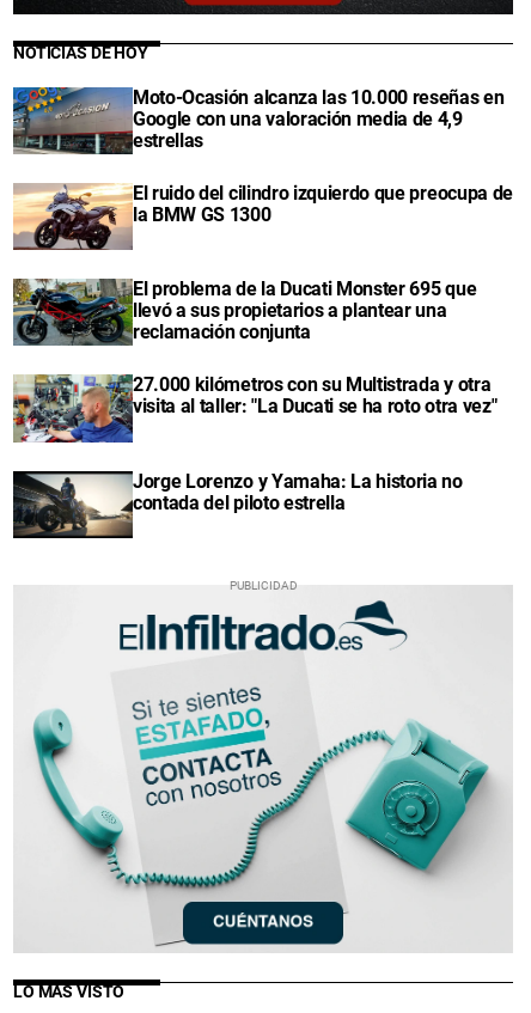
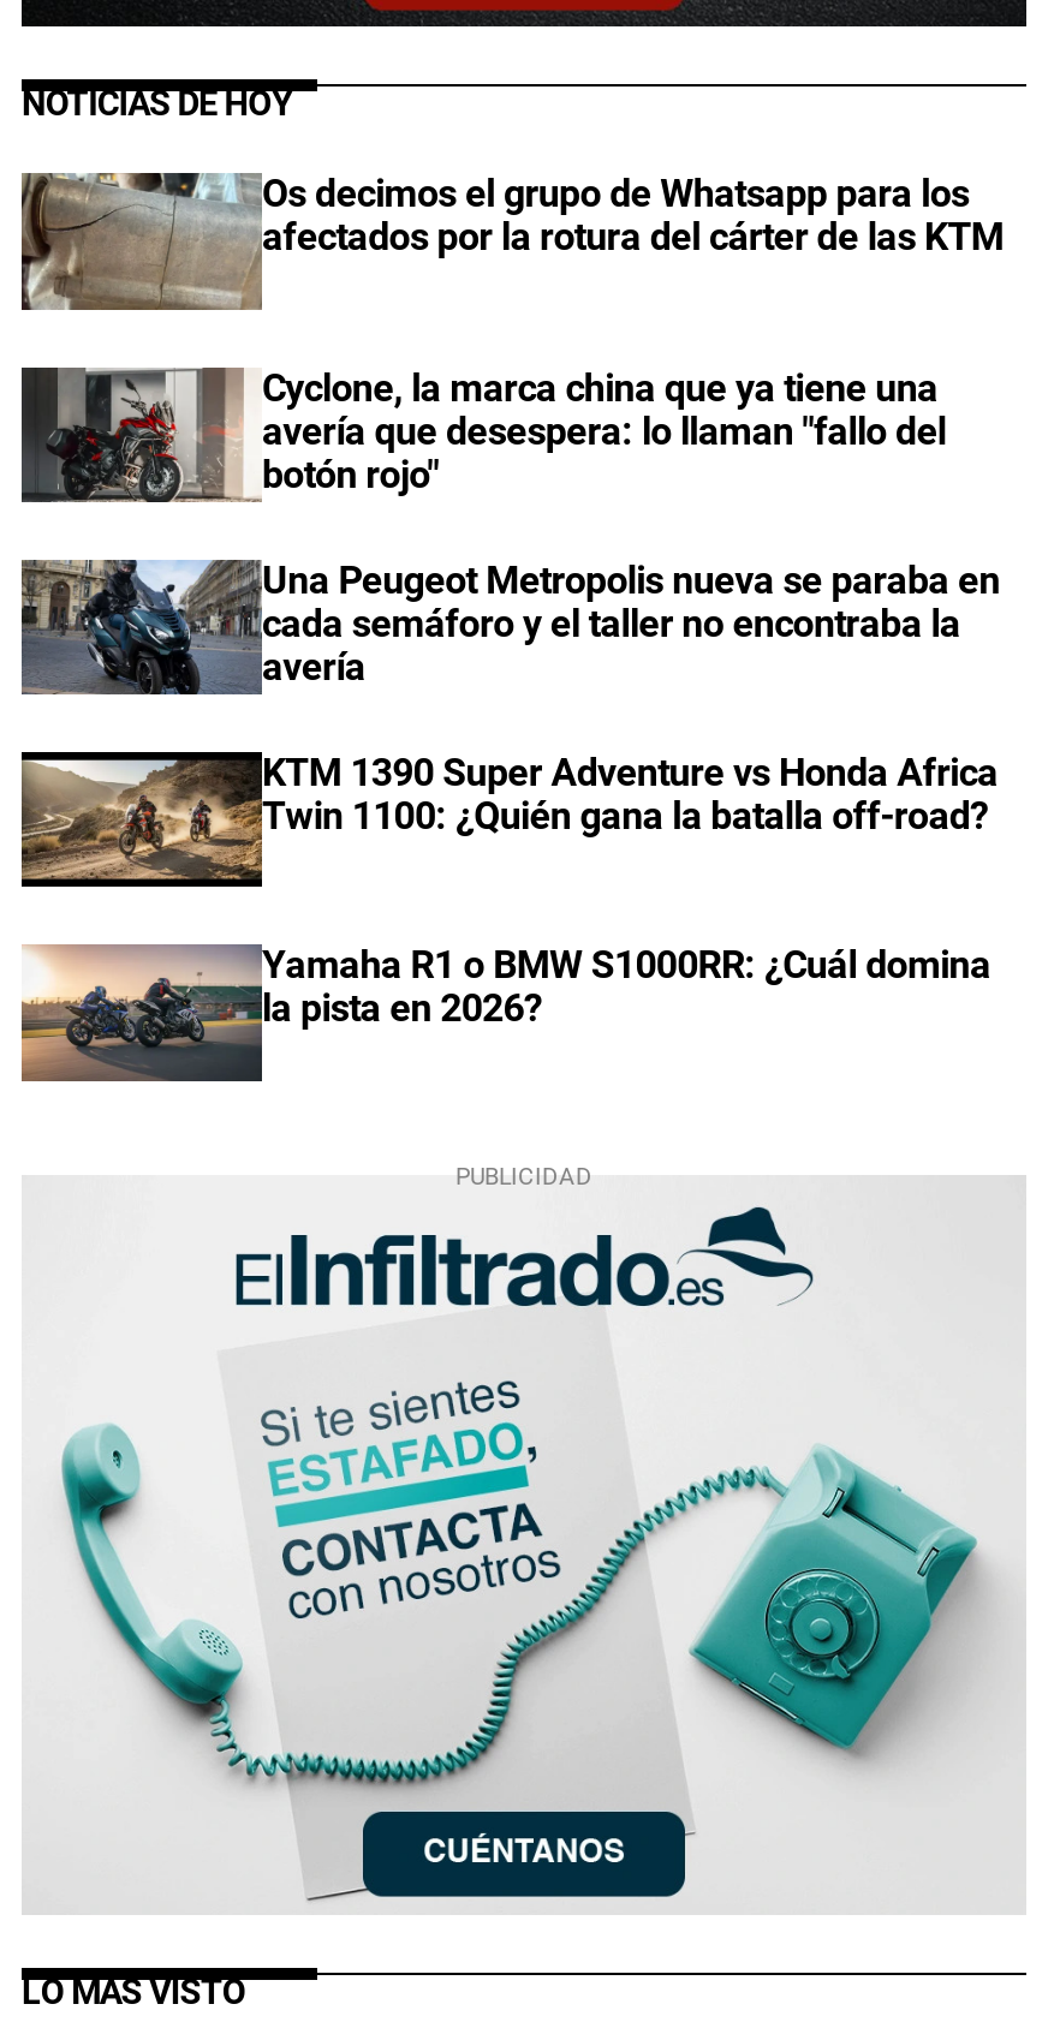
[12,86,504,155] [image] | Moto-Ocasión alcanza las 10.000 reseñas en | Google con una valoración media de 4,9 | estrellas -> [19,171,1004,312] [image] | Os decimos el grupo de Whatsapp para los | afectados por la rotura del cárter de las KTM
[13,182,513,250] [image] | El ruido del cilindro izquierdo que preocupa de | la BMW GS 1300 -> [19,365,946,502] [image] | Cyclone, la marca china que ya tiene una | avería que desespera: lo llaman "fallo del | botón rojo"
[13,277,476,346] [image] | El problema de la Ducati Monster 695 que | llevó a sus propietarios a plantear una | reclamación conjunta -> [22,557,1000,694] [image] | Una Peugeot Metropolis nueva se paraba en | cada semáforo y el taller no encontraba la | avería
[13,373,497,444] [image] | 27.000 kilómetros con su Multistrada y otra | visita al taller: "La Ducati se ha roto otra vez" -> [19,750,998,889] [image] | KTM 1390 Super Adventure vs Honda Africa | Twin 1100: ¿Quién gana la batalla off-road?
[12,470,463,539] [image] | Jorge Lorenzo y Yamaha: La historia no | contada del piloto estrella -> [19,943,991,1084] [image] | Yamaha R1 o BMW S1000RR: ¿Cuál domina | la pista en 2026?

